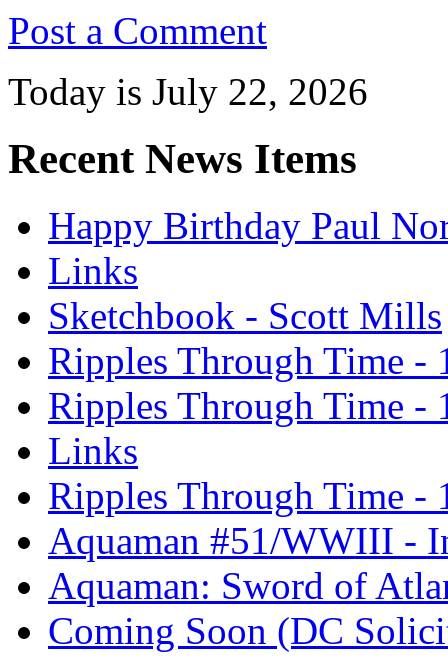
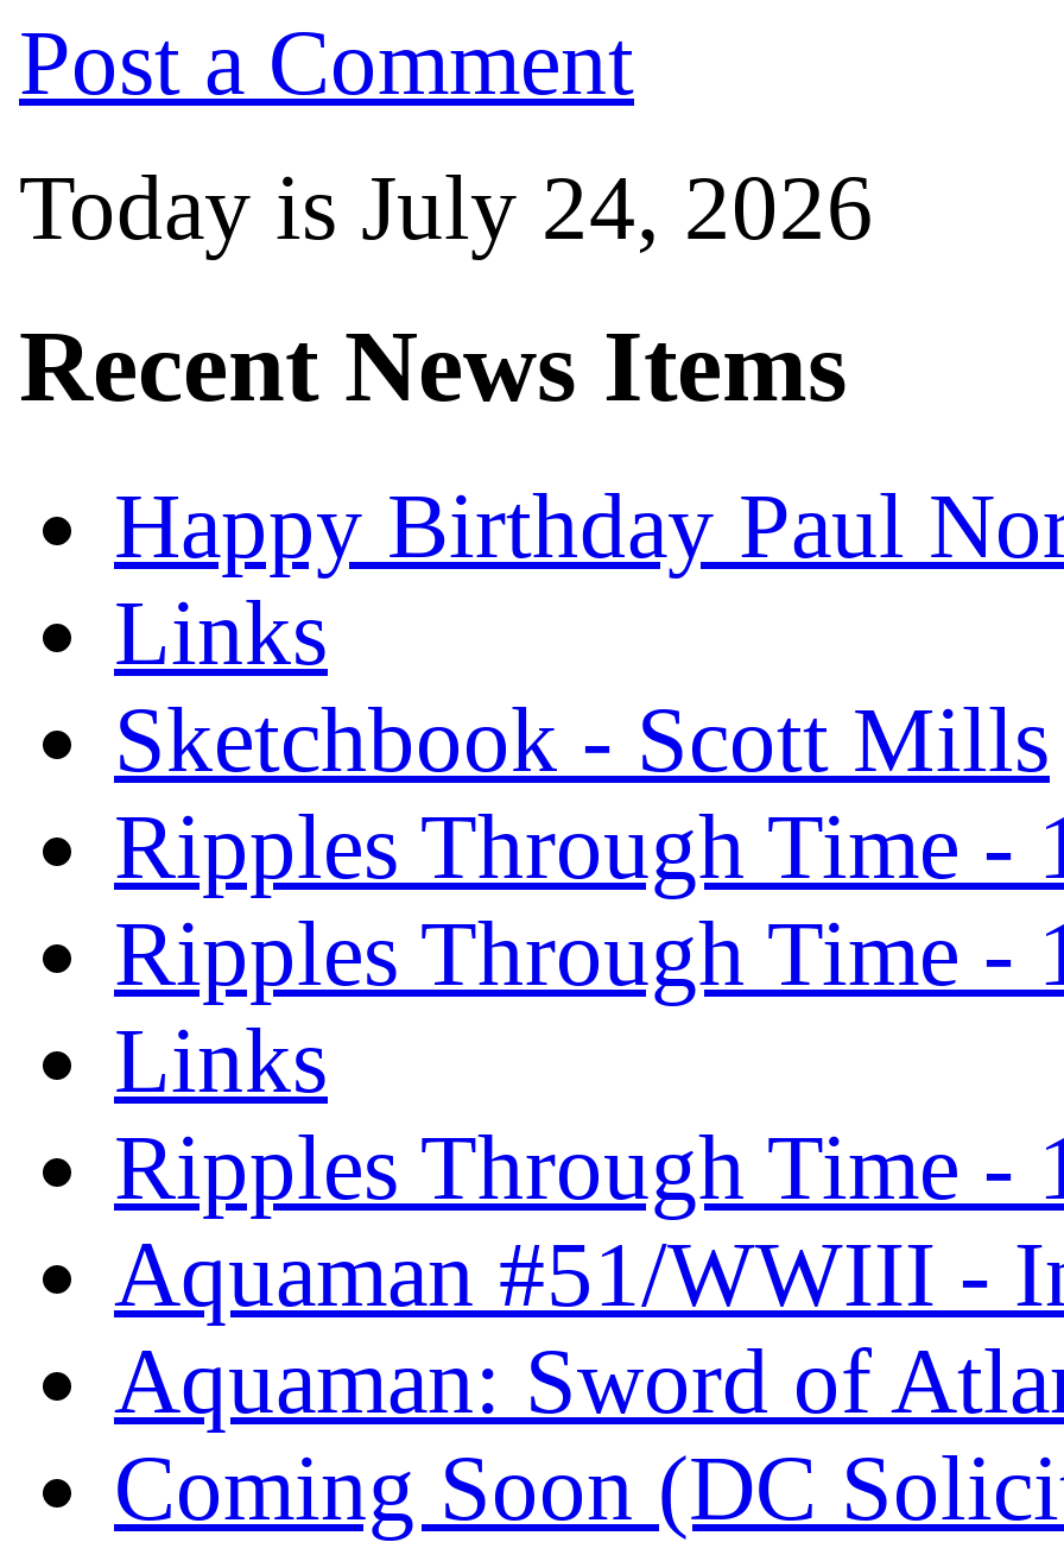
[8,70,368,113] Today is July 22, 2026 -> [19,155,874,257] Today is July 24, 2026

